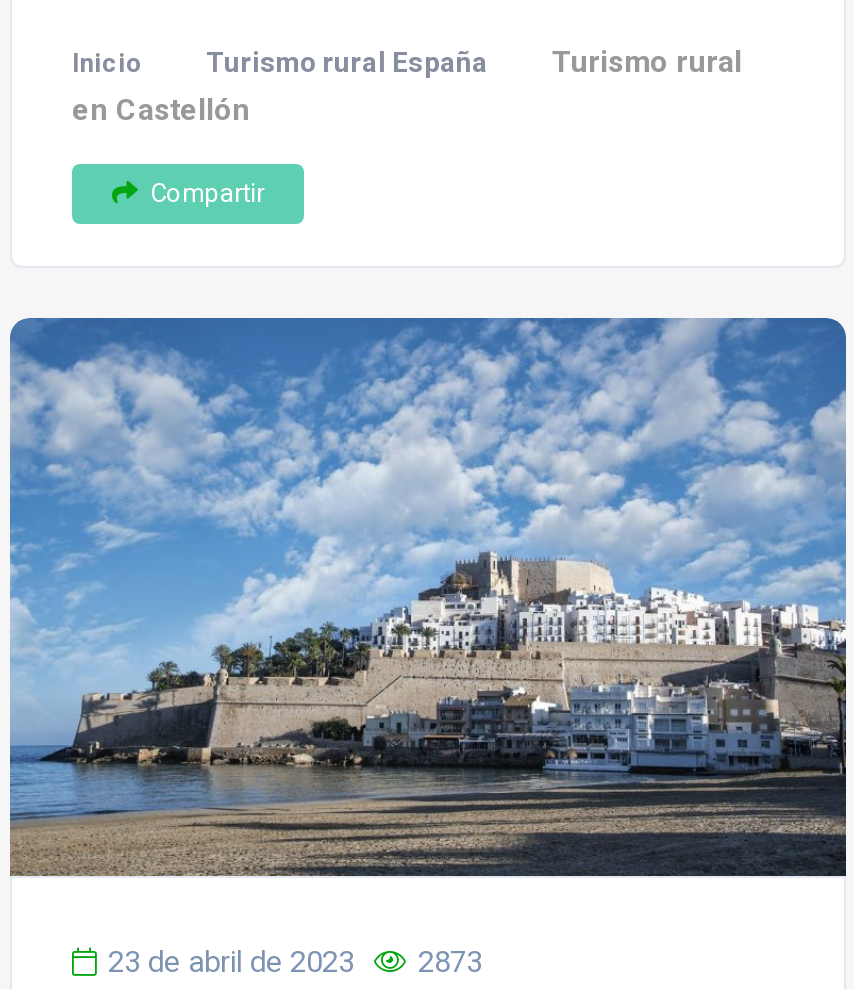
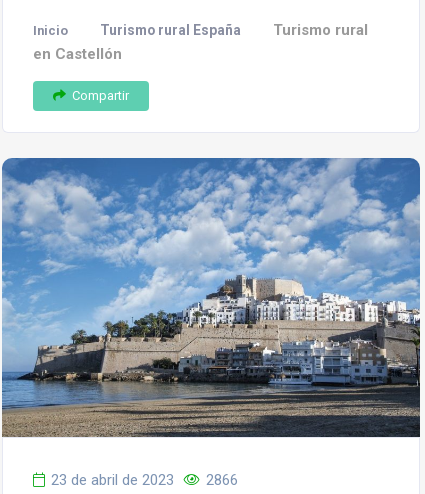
[108,943,482,979] 23 de abril de 2023 2873 -> [51,471,238,489] 23 de abril de 2023 2866

